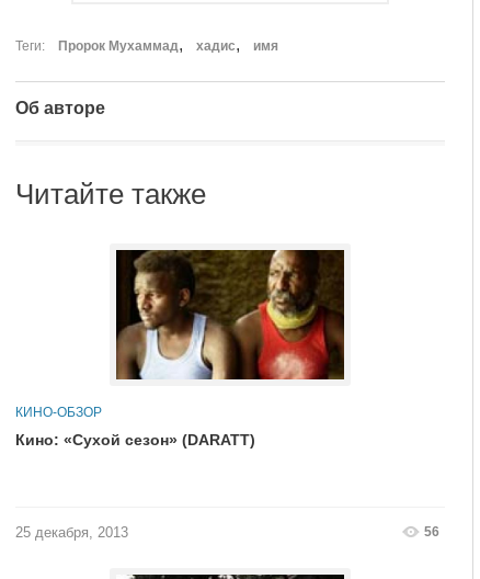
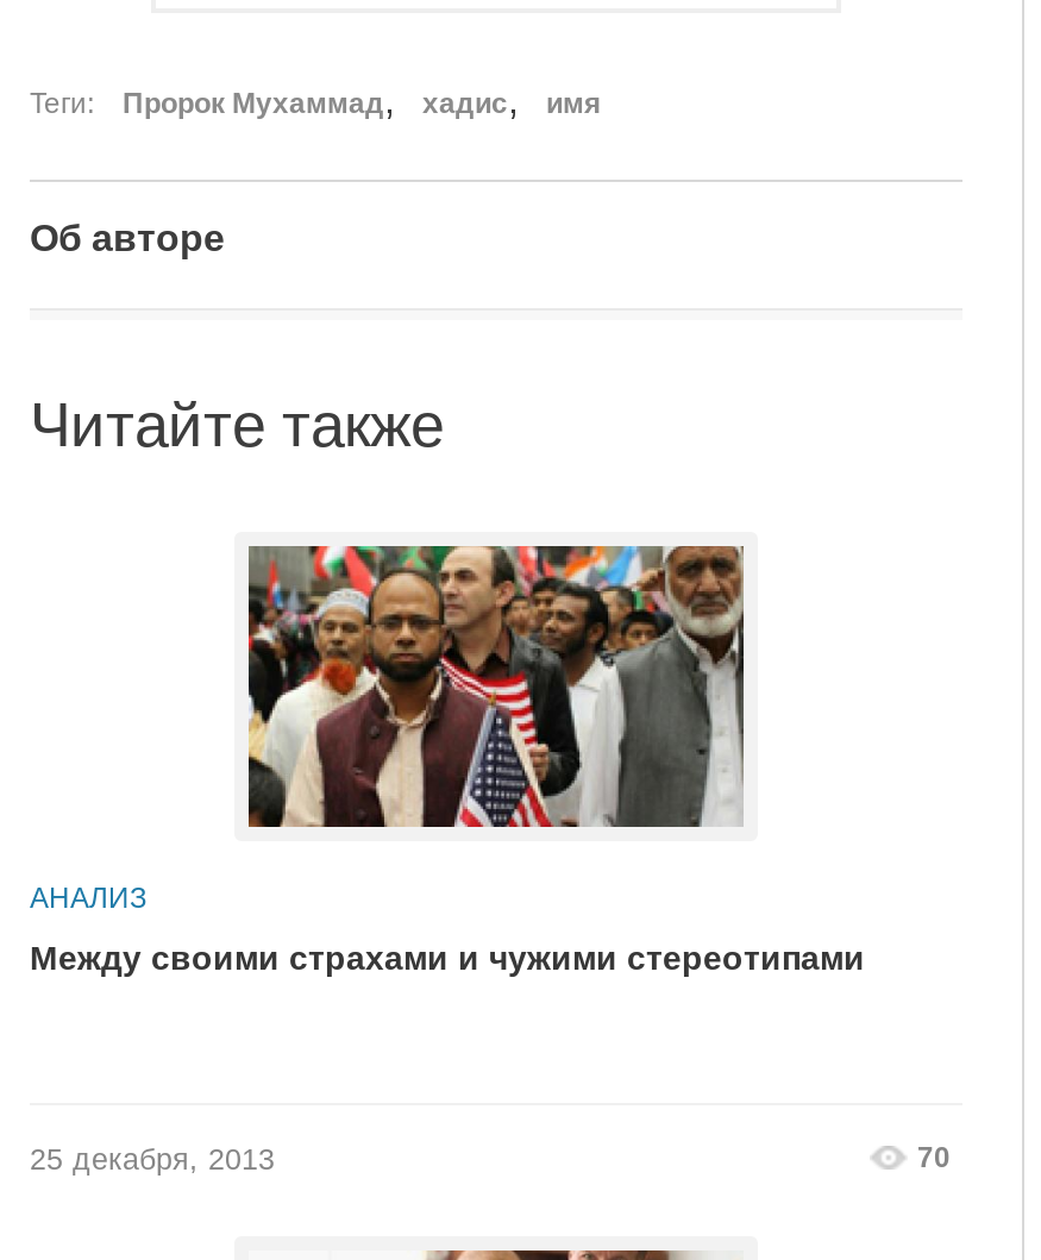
[115,249,345,381] [image] -> [246,544,744,829] [image]
[15,404,102,420] КИНО-ОБЗОР -> [30,881,146,914] АНАЛИЗ
[15,431,255,448] Кино: «Сухой сезон» (DARATT) -> [30,938,865,976] Между своими страхами и чужими стереотипами
[424,524,439,539] 56 -> [917,1140,951,1174] 70

